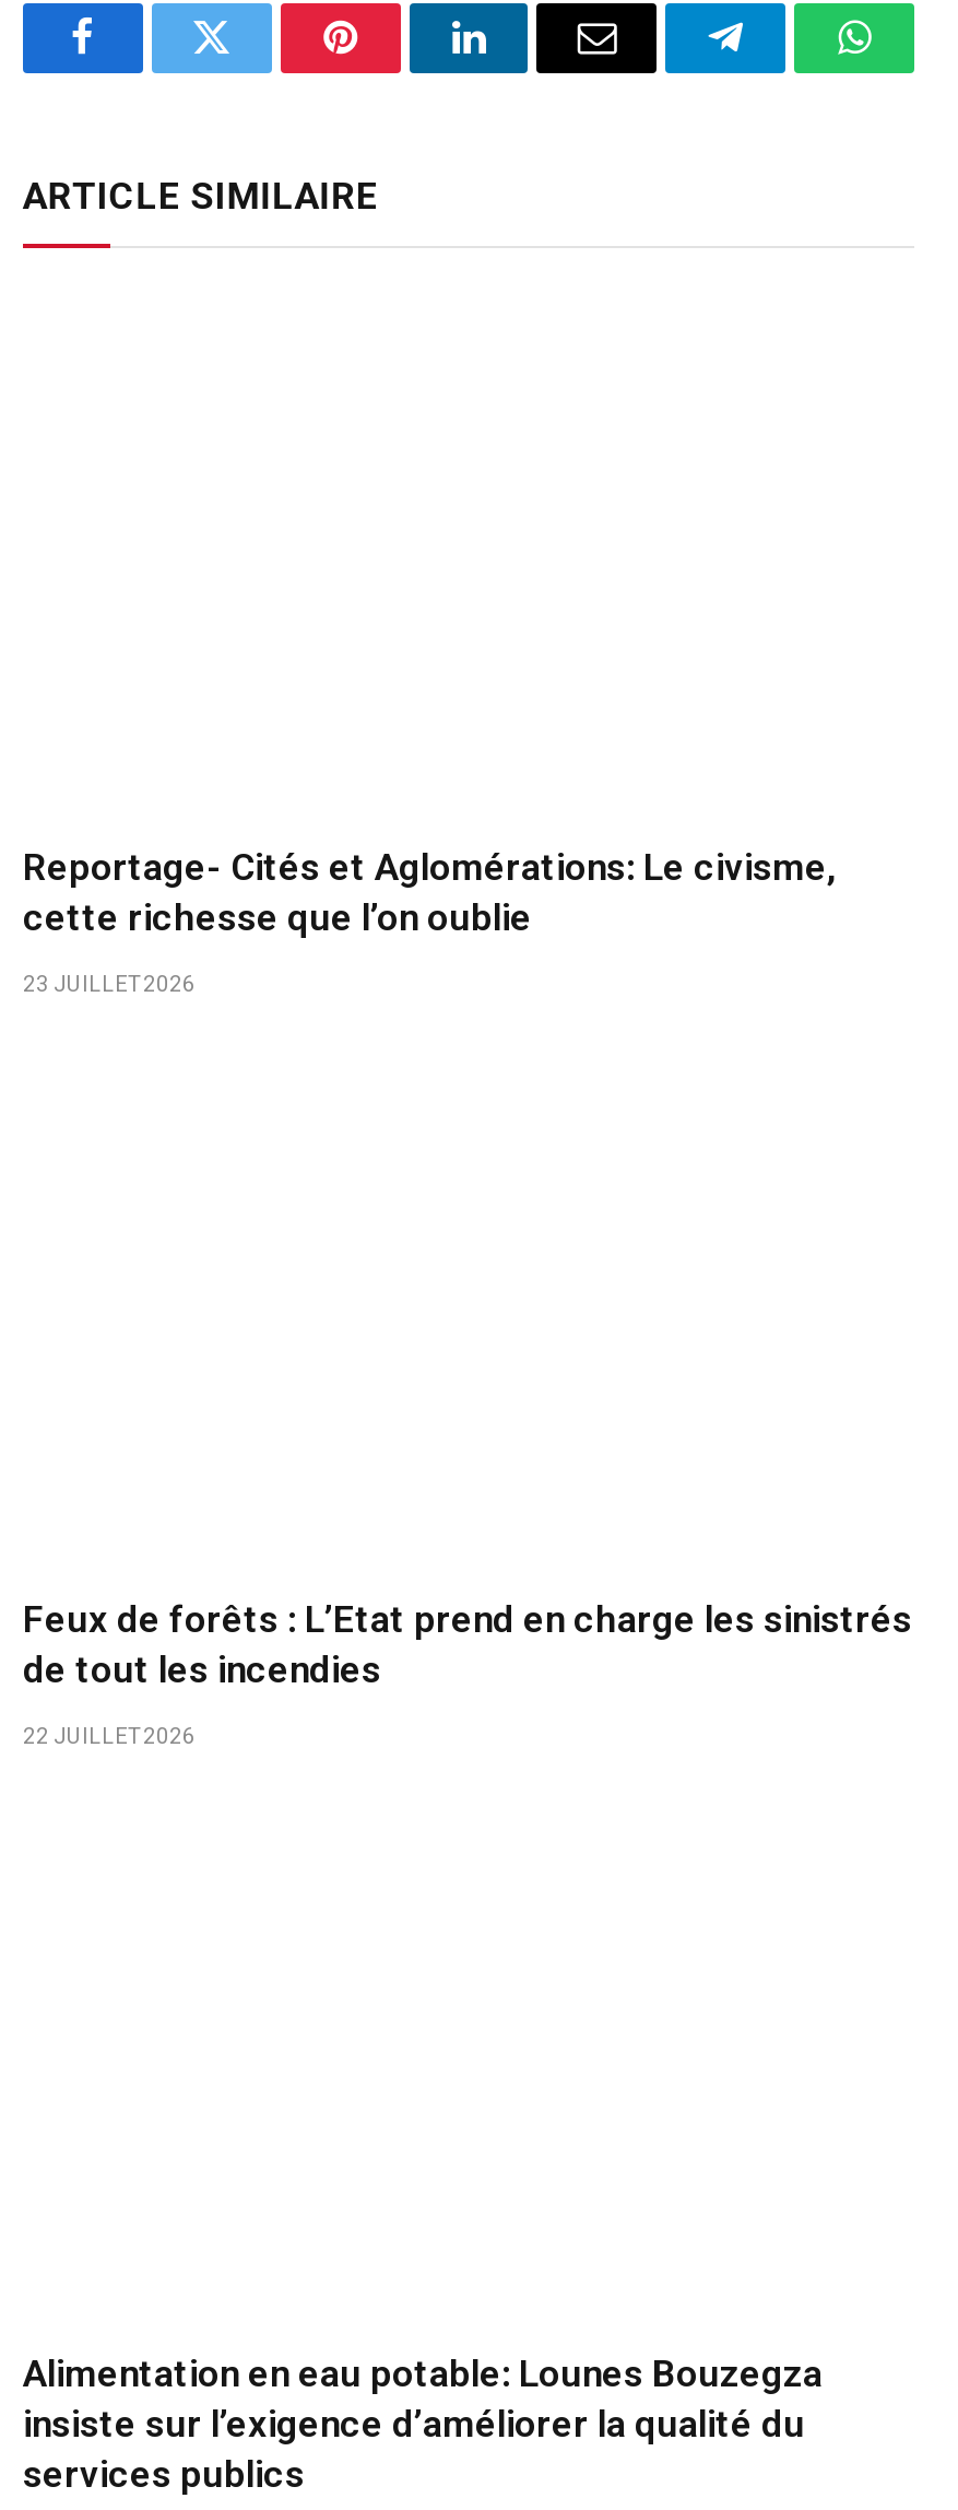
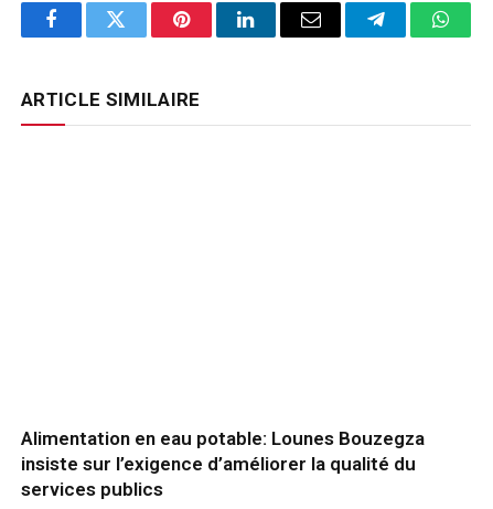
[23,844,836,995] Reportage- Cités et Aglomérations: Le civisme, | cette richesse que l’on oublie | 23 JUILLET 2026 -> none
[23,1597,912,1748] Feux de forêts : L’Etat prend en charge les sinistrés | de tout les incendies | 22 JUILLET 2026 -> none

